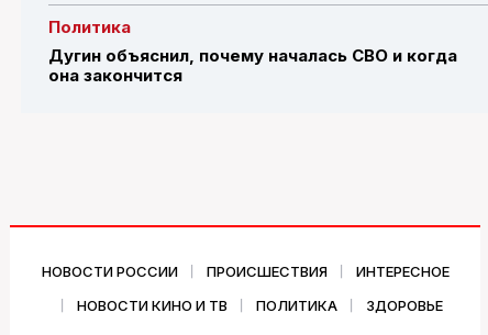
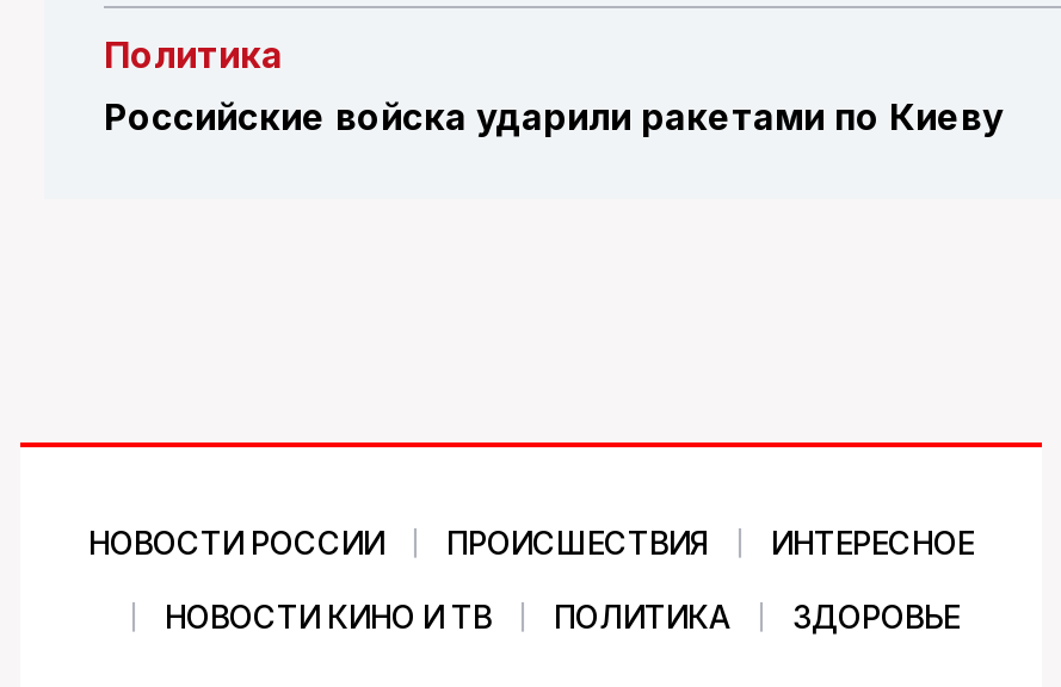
[48,45,457,86] Дугин объяснил, почему началась СВО и когда | она закончится -> [104,95,1004,140] Российские войска ударили ракетами по Киеву

